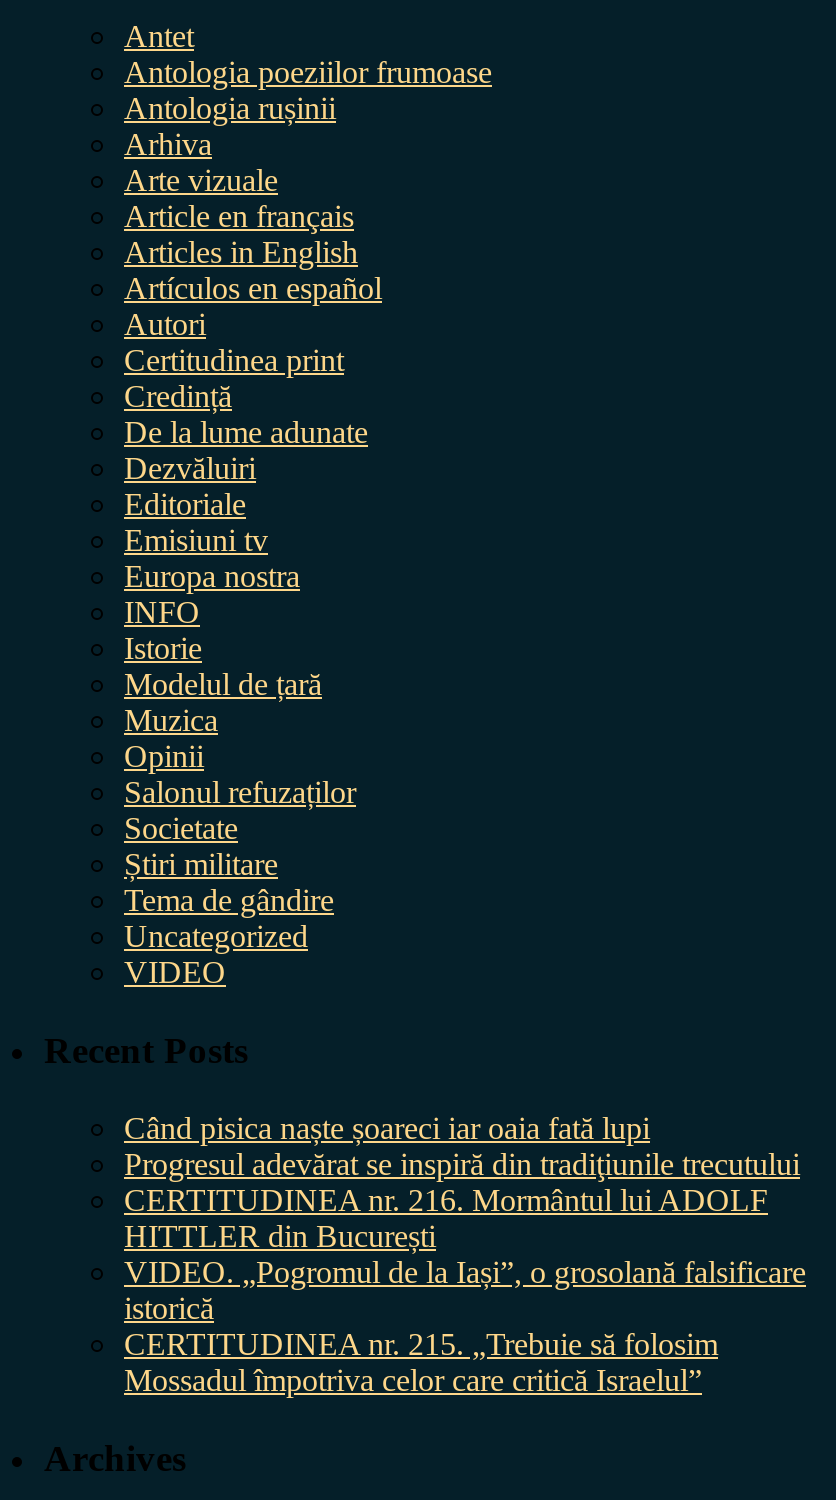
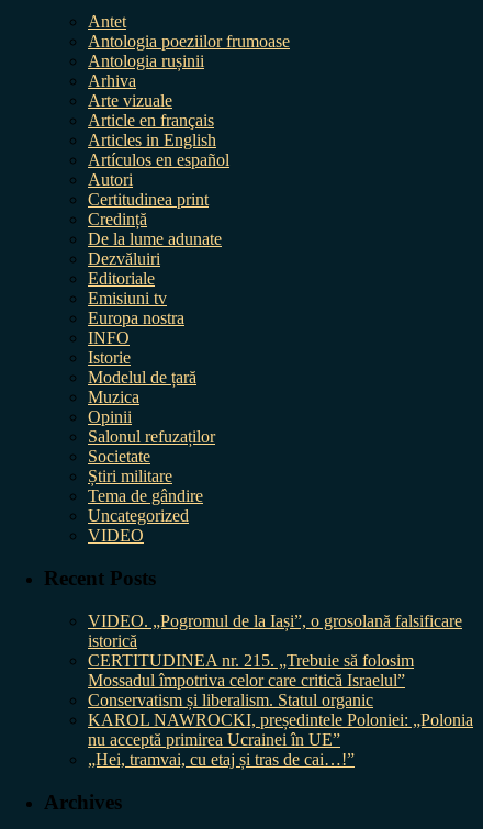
[124,1111,800,1253] Când pisica naște șoareci iar oaia fată lupi | Progresul adevărat se inspiră din tradiţiunile trecutului | CERTITUDINEA nr. 216. Mormântul lui ADOLF | HITTLER din București -> none
moved [124,1255,806,1397] -> [88,611,462,689]: VIDEO. „Pogromul de la Iași”, o grosolană falsificare | istorică | CERTITUDINEA nr. 215. „Trebuie să folosim | Mossadul împotriva celor care critică Israelul”
none -> [88,691,473,768] Conservatism și liberalism. Statul organic | KAROL NAWROCKI, președintele Poloniei: „Polonia | nu acceptă primirea Ucrainei în UE” | „Hei, tramvai, cu etaj și tras de cai…!”

